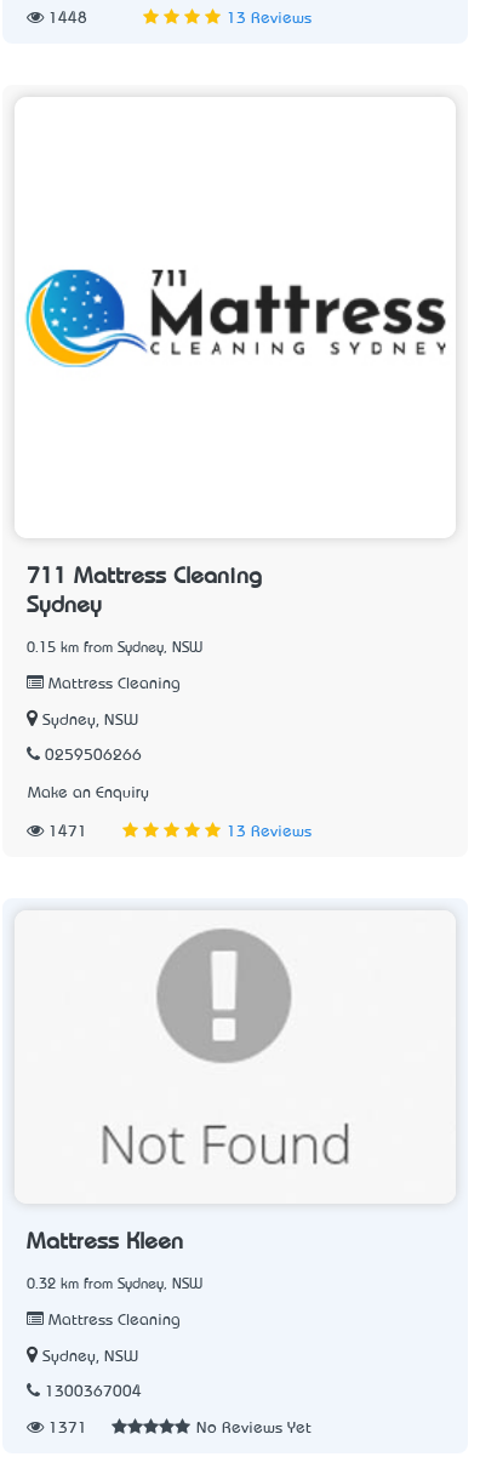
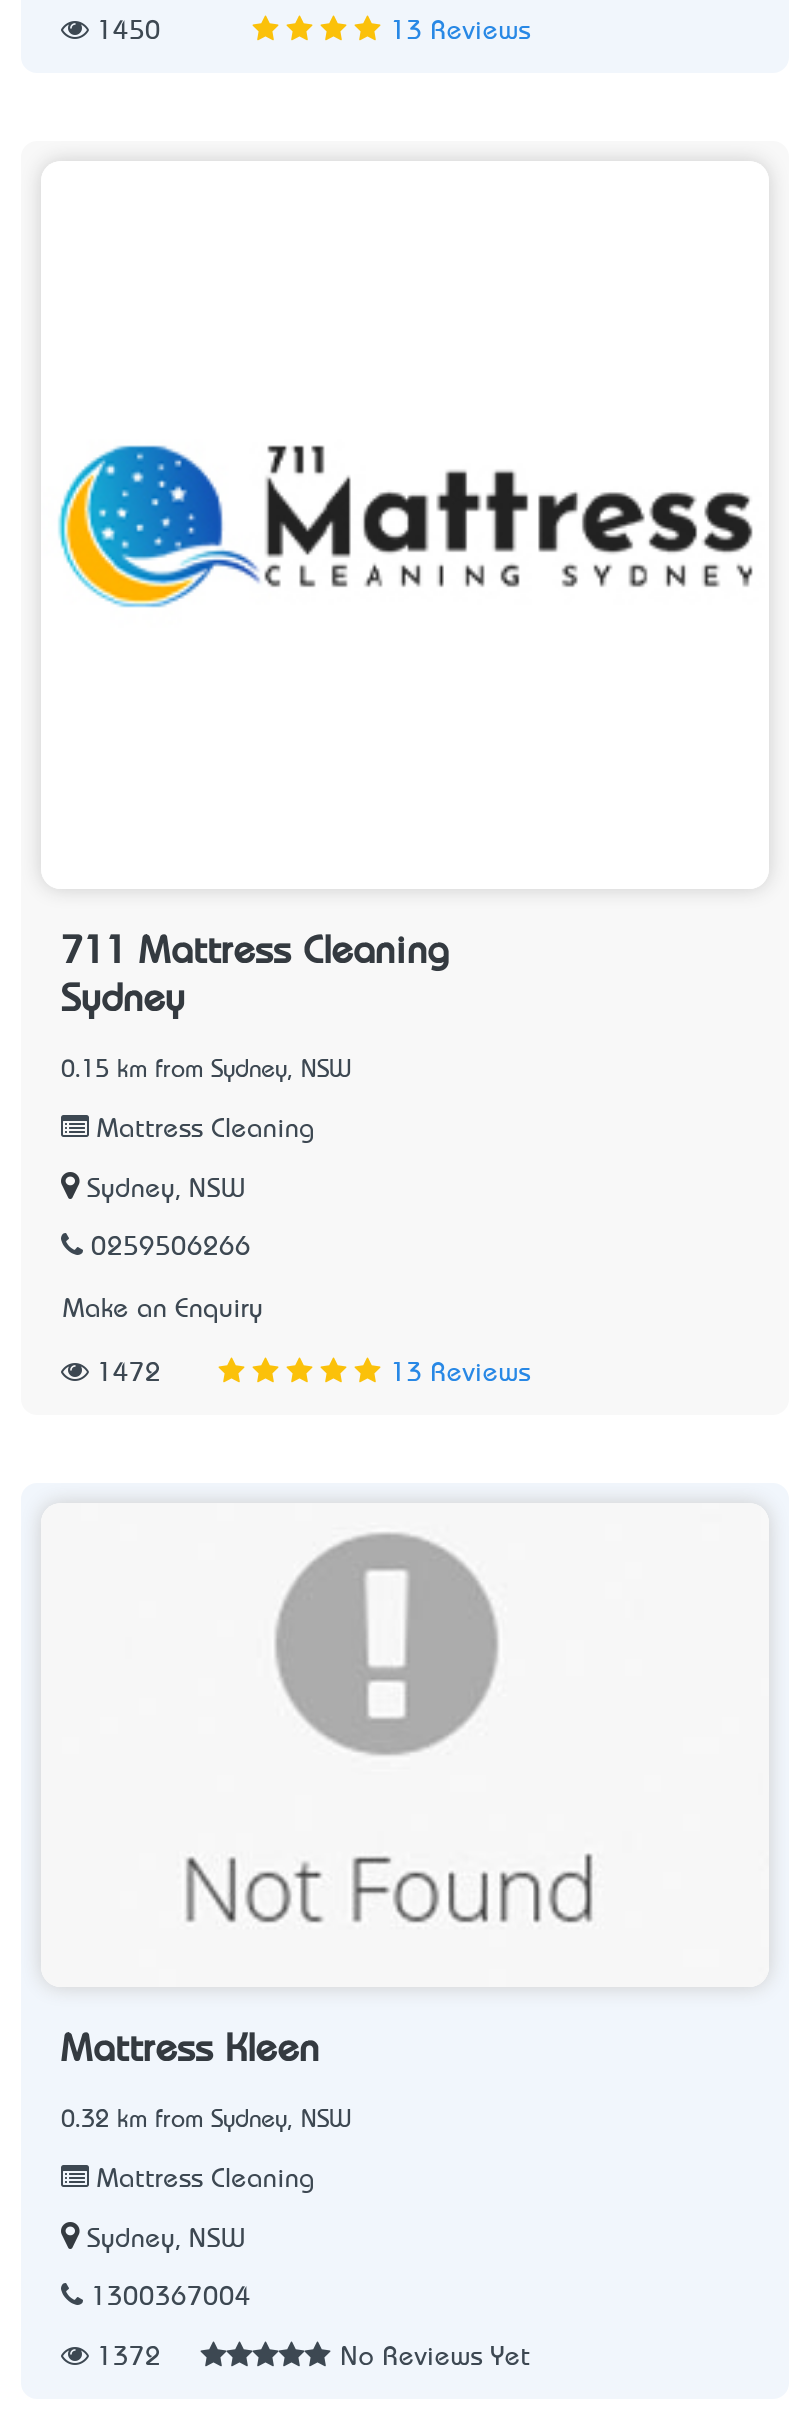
[44,10,87,26] 1448 -> [89,18,161,44] 1450
[44,824,87,839] 1471 -> [89,1360,161,1386] 1472
[44,1421,87,1437] 1371 -> [89,2345,161,2371] 1372

